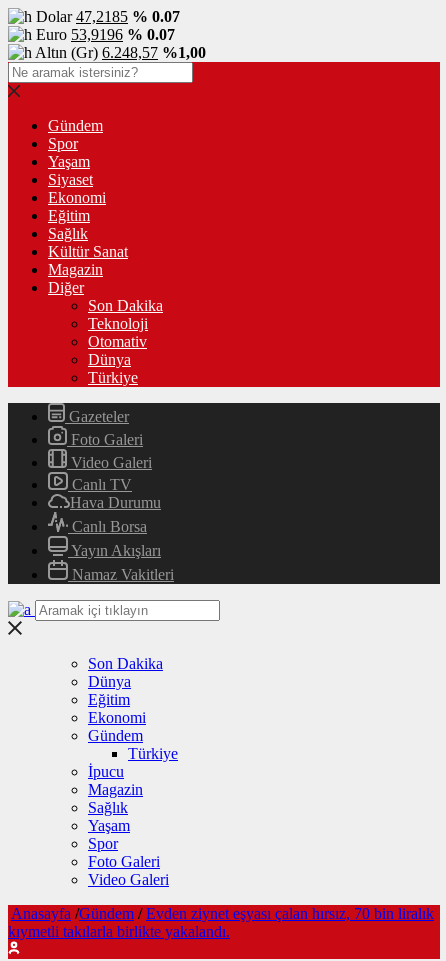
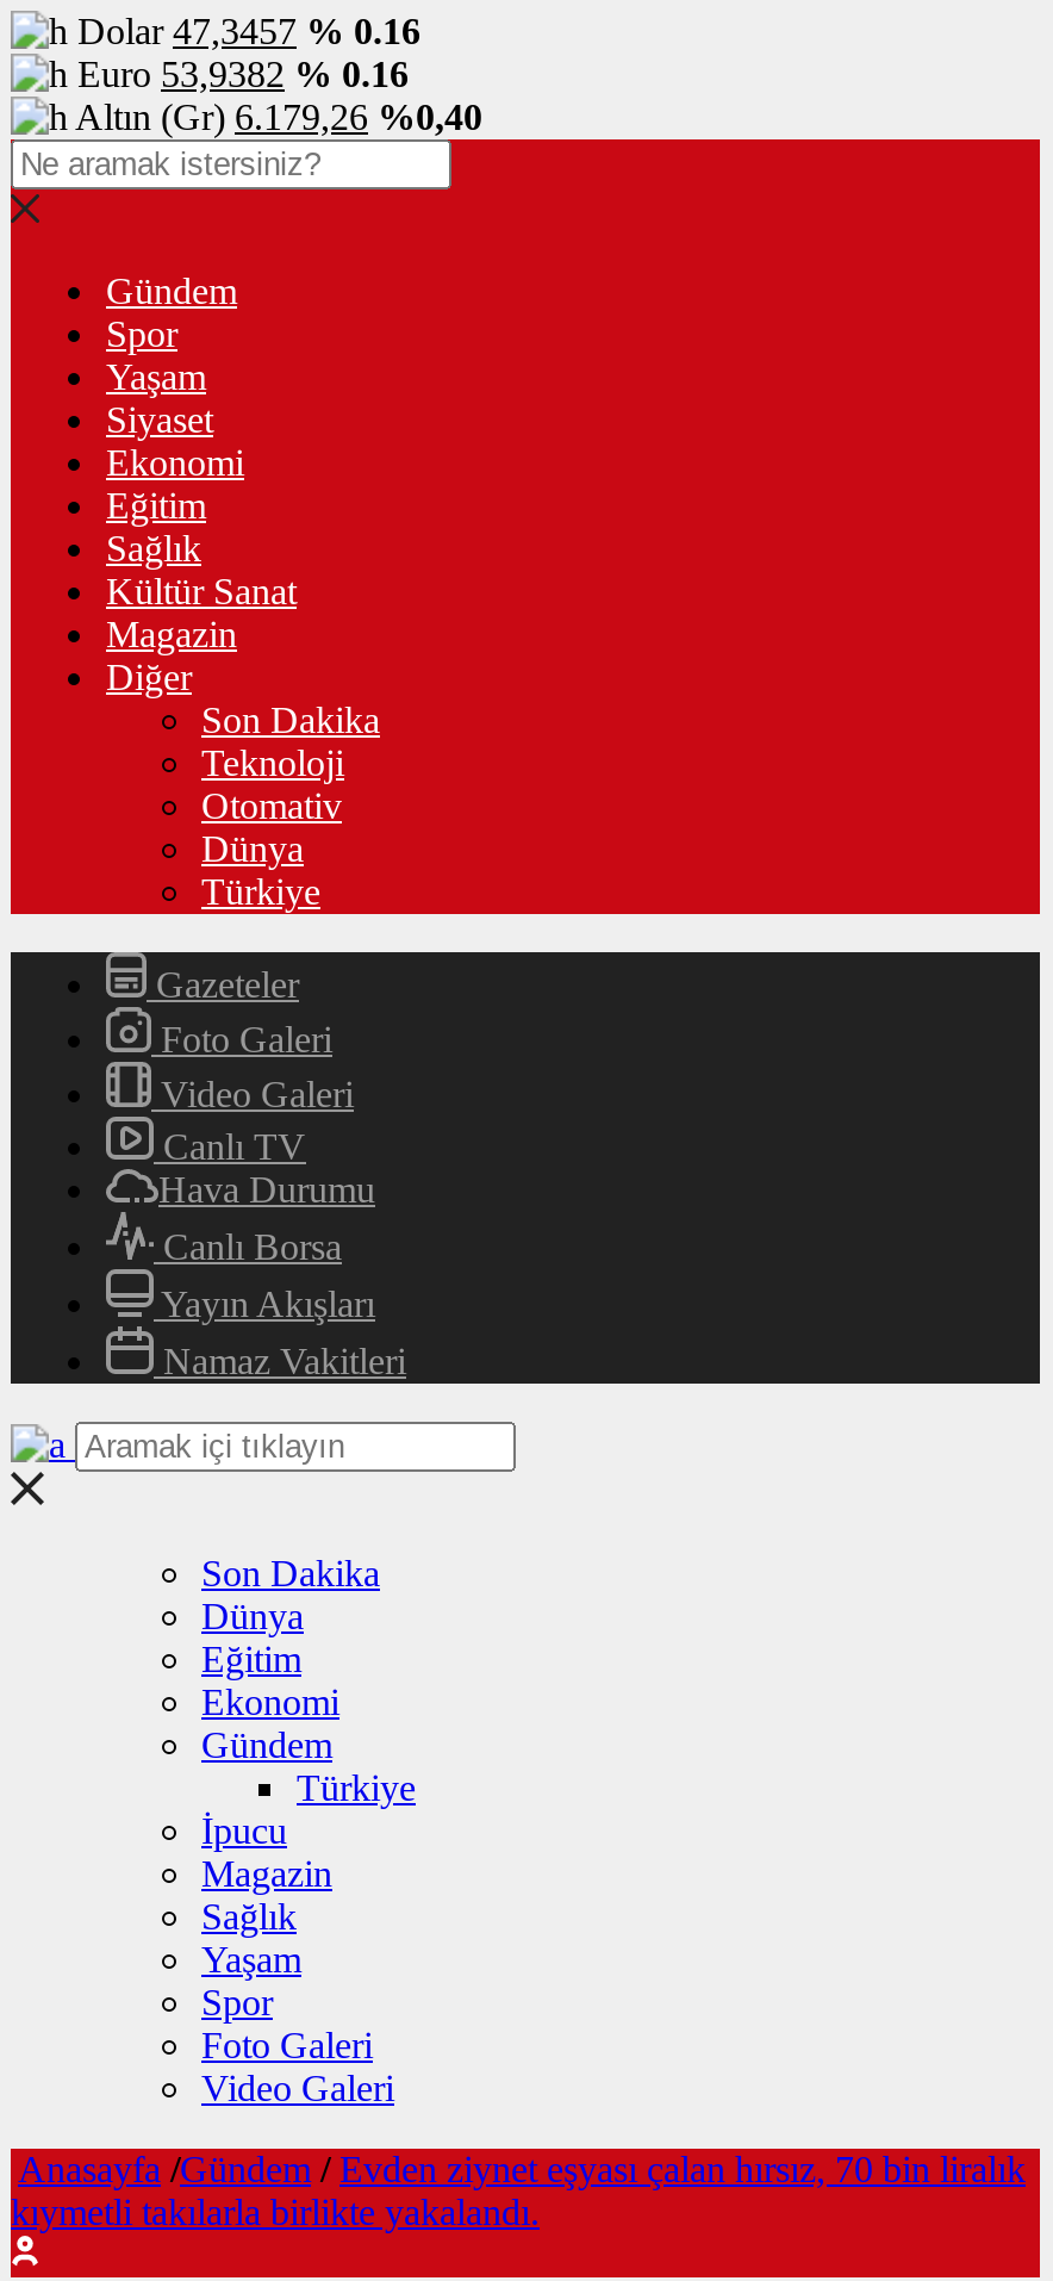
[36,8,180,25] Dolar 47,2185 % 0.07 -> [77,11,420,51] Dolar 47,3457 % 0.16
[36,26,175,43] Euro 53,9196 % 0.07 -> [77,54,409,94] Euro 53,9382 % 0.16
[35,44,206,61] Altın (Gr) 6.248,57 %1,00 -> [75,97,482,137] Altın (Gr) 6.179,26 %0,40

